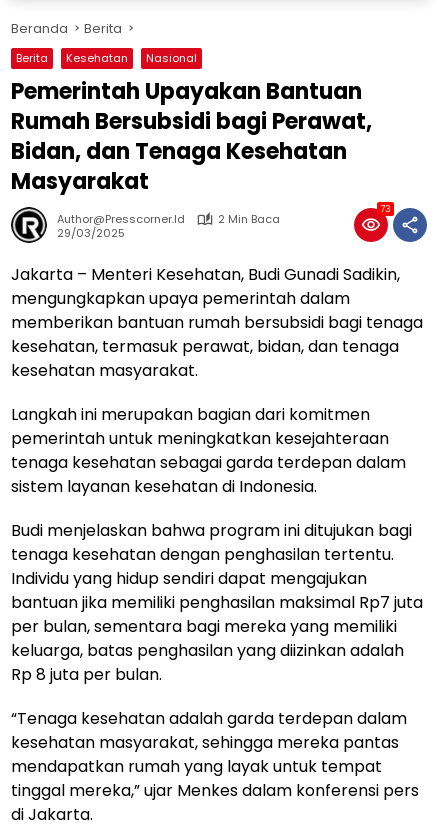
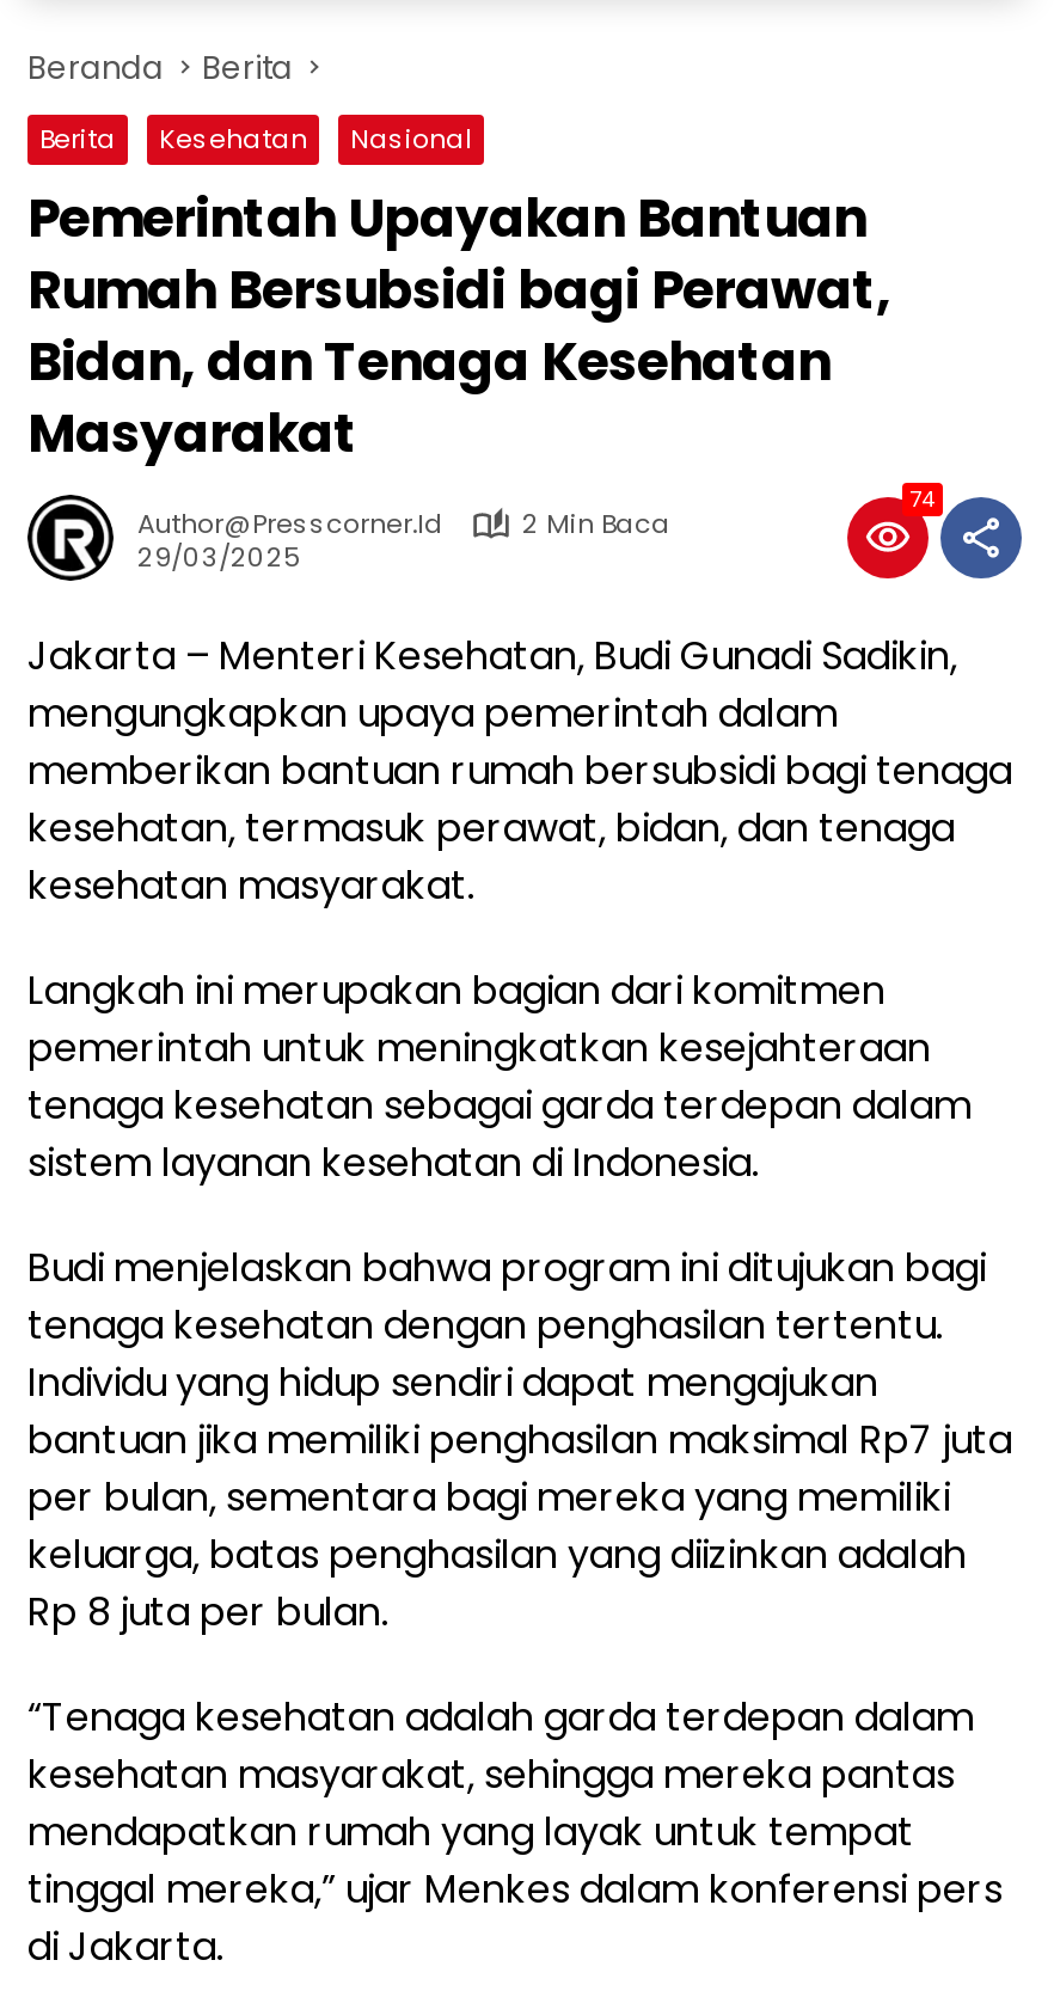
[380,203,391,215] 73 -> [909,485,936,514] 74

